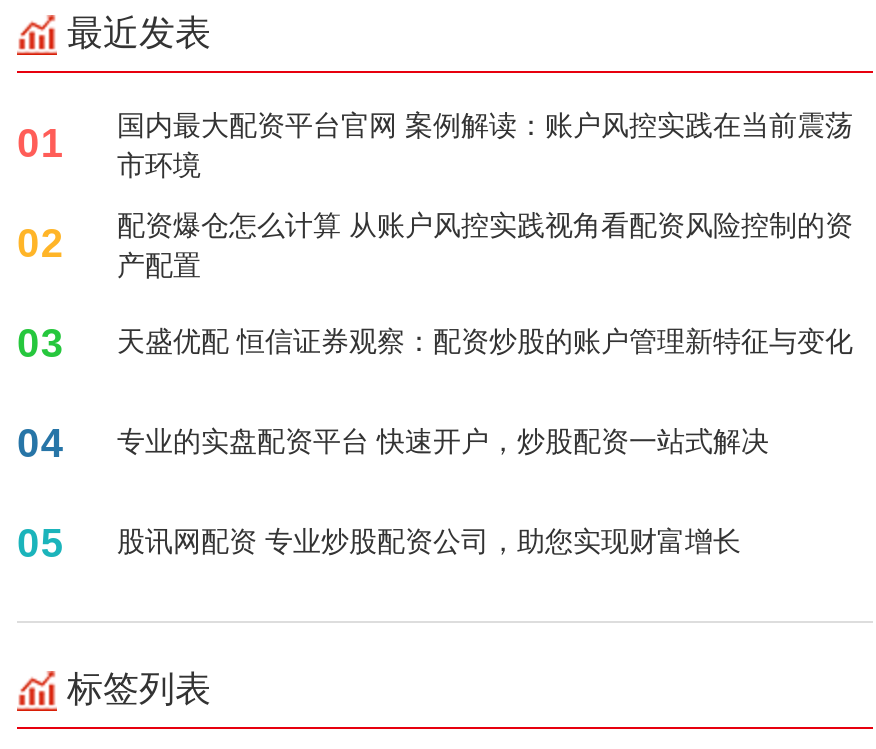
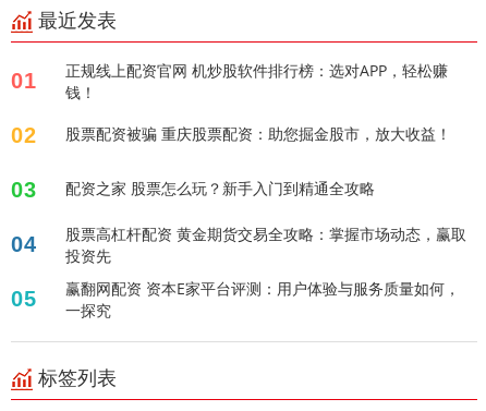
[117,104,853,182] 国内最大配资平台官网 案例解读：账户风控实践在当前震荡 | 市环境 -> [65,59,448,102] 正规线上配资官网 机炒股软件排行榜：选对APP，轻松赚 | 钱！
[117,204,853,282] 配资爆仓怎么计算 从账户风控实践视角看配资风险控制的资 | 产配置 -> [65,123,451,143] 股票配资被骗 重庆股票配资：助您掘金股市，放大收益！
[117,320,853,358] 天盛优配 恒信证券观察：配资炒股的账户管理新特征与变化 -> [65,177,375,198] 配资之家 股票怎么玩？新手入门到精通全攻略
[117,420,769,458] 专业的实盘配资平台 快速开户，炒股配资一站式解决 -> [65,223,466,265] 股票高杠杆配资 黄金期货交易全攻略：掌握市场动态，赢取 | 投资先
[117,520,741,558] 股讯网配资 专业炒股配资公司，助您实现财富增长 -> [65,277,460,320] 赢翻网配资 资本E家平台评测：用户体验与服务质量如何， | 一探究

